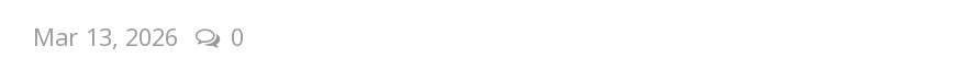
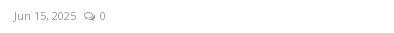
[33,19,244,51] Mar 13, 2026 0 -> [14,8,106,23] Jun 15, 2025 0

